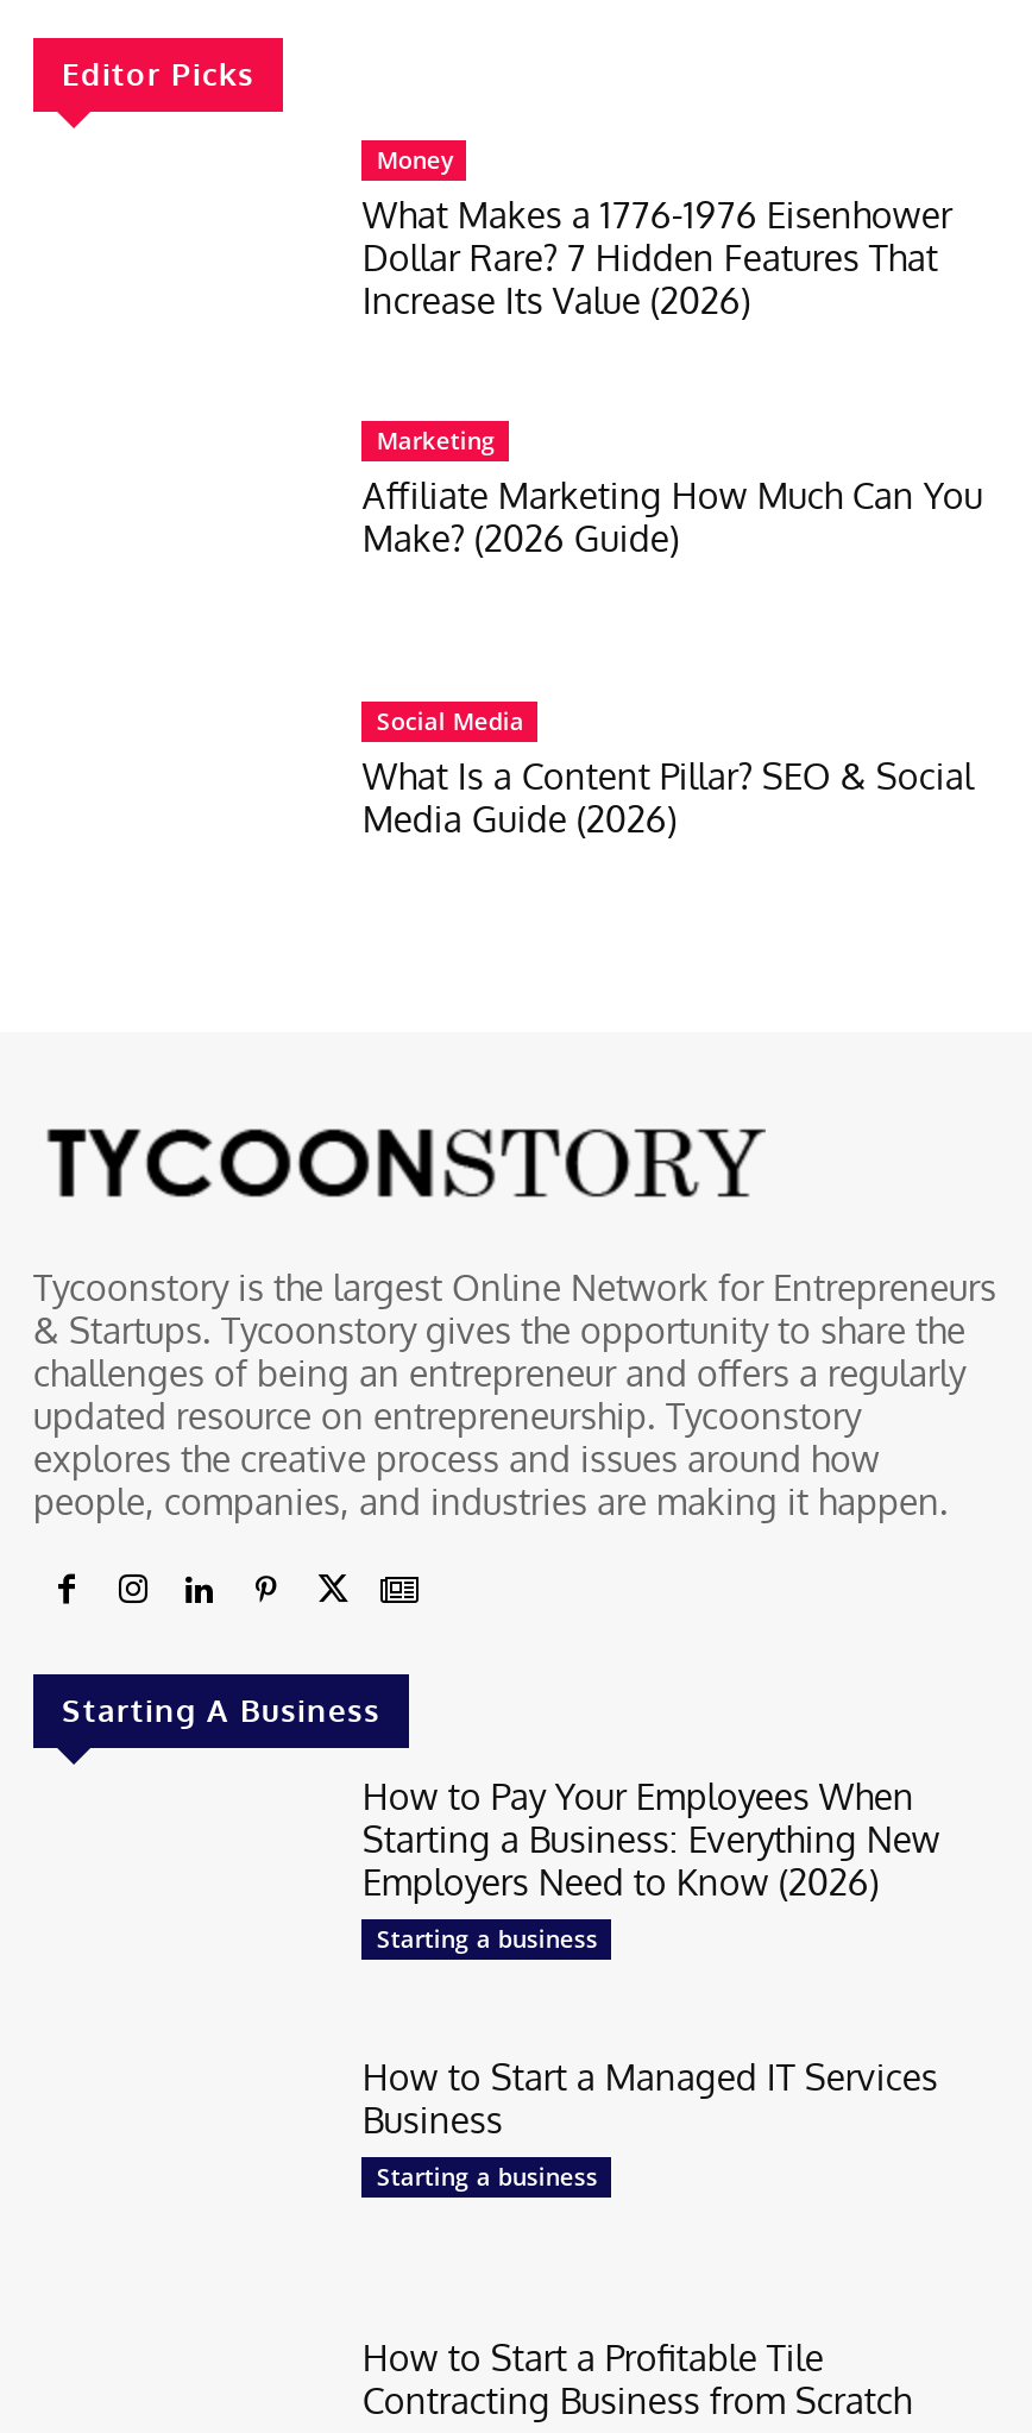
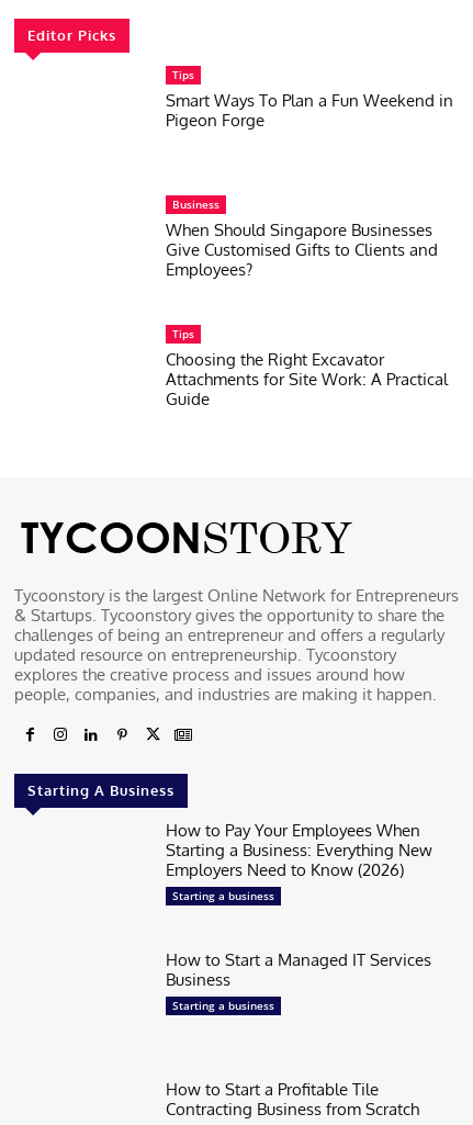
[362,143,952,324] Money | What Makes a 1776-1976 Eisenhower | Dollar Rare? 7 Hidden Features That | Increase Its Value (2026) -> [166,67,454,131] Tips | Smart Ways To Plan a Fun Weekend in | Pigeon Forge
[362,423,983,561] Marketing | Affiliate Marketing How Much Can You | Make? (2026 Guide) -> [166,196,438,280] Business | When Should Singapore Businesses | Give Customised Gifts to Clients and | Employees?
[362,704,974,842] Social Media | What Is a Content Pillar? SEO & Social | Media Guide (2026) -> [166,326,448,409] Tips | Choosing the Right Excavator | Attachments for Site Work: A Practical | Guide

